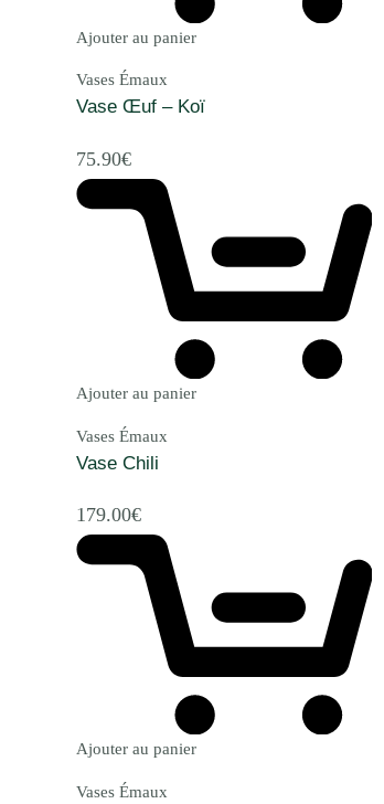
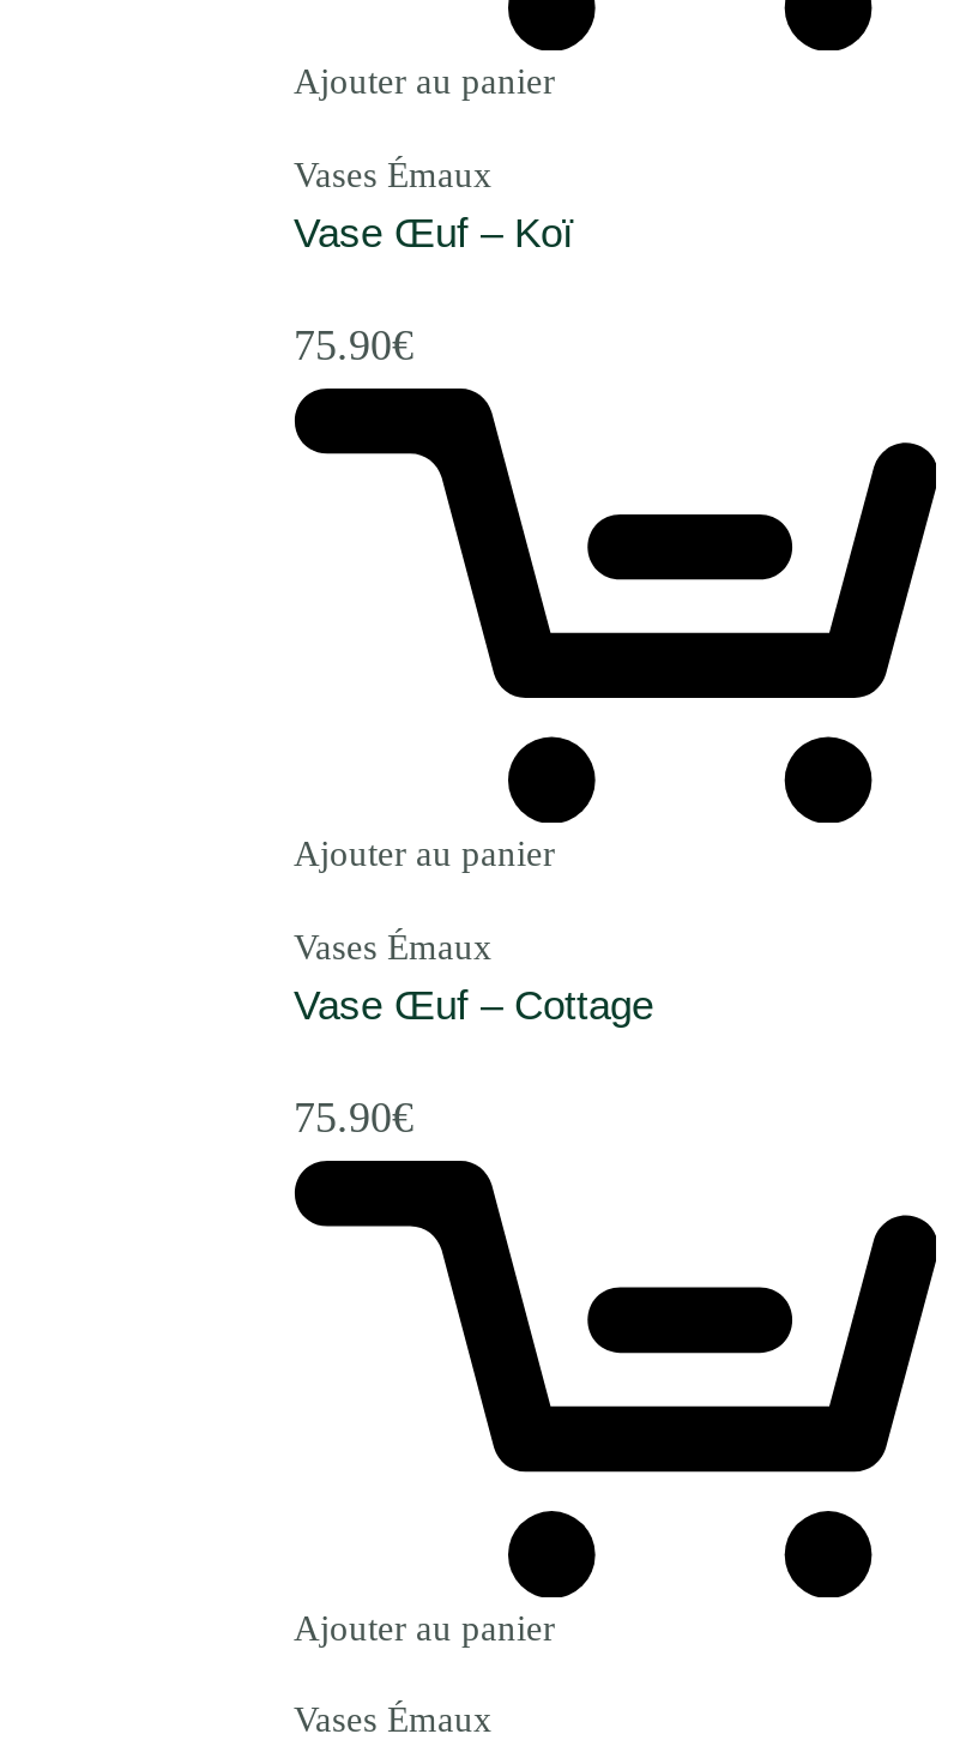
[76,452,159,473] Vase Chili -> [294,982,653,1028] Vase Œuf – Cottage
[76,503,141,525] 179.00€ -> [294,1093,413,1141] 75.90€

